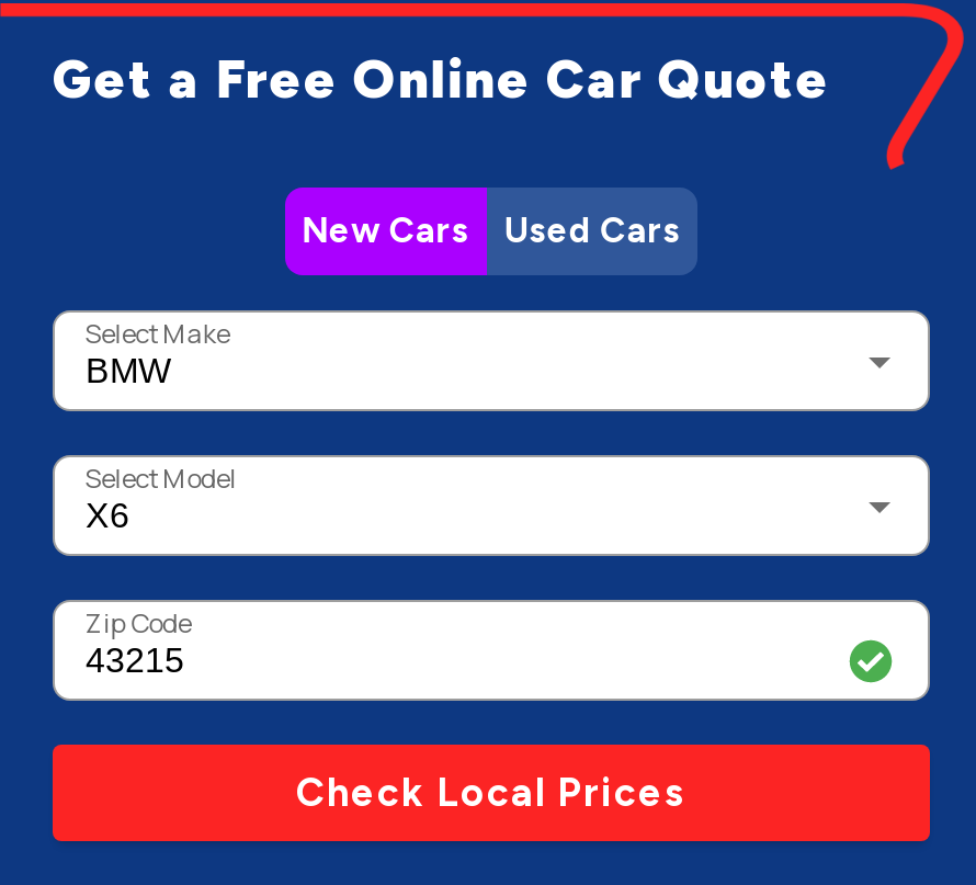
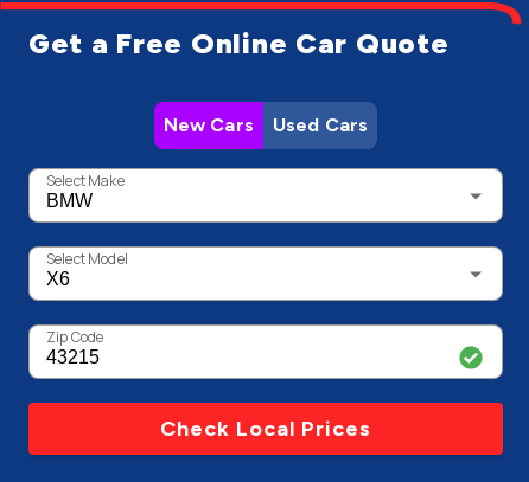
[884,43,963,172] [image] -> none

